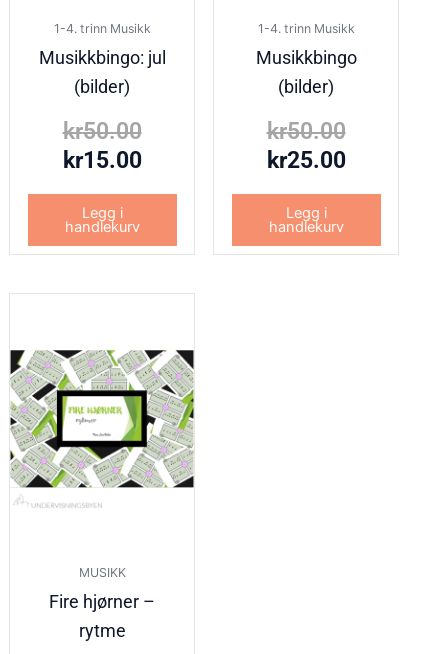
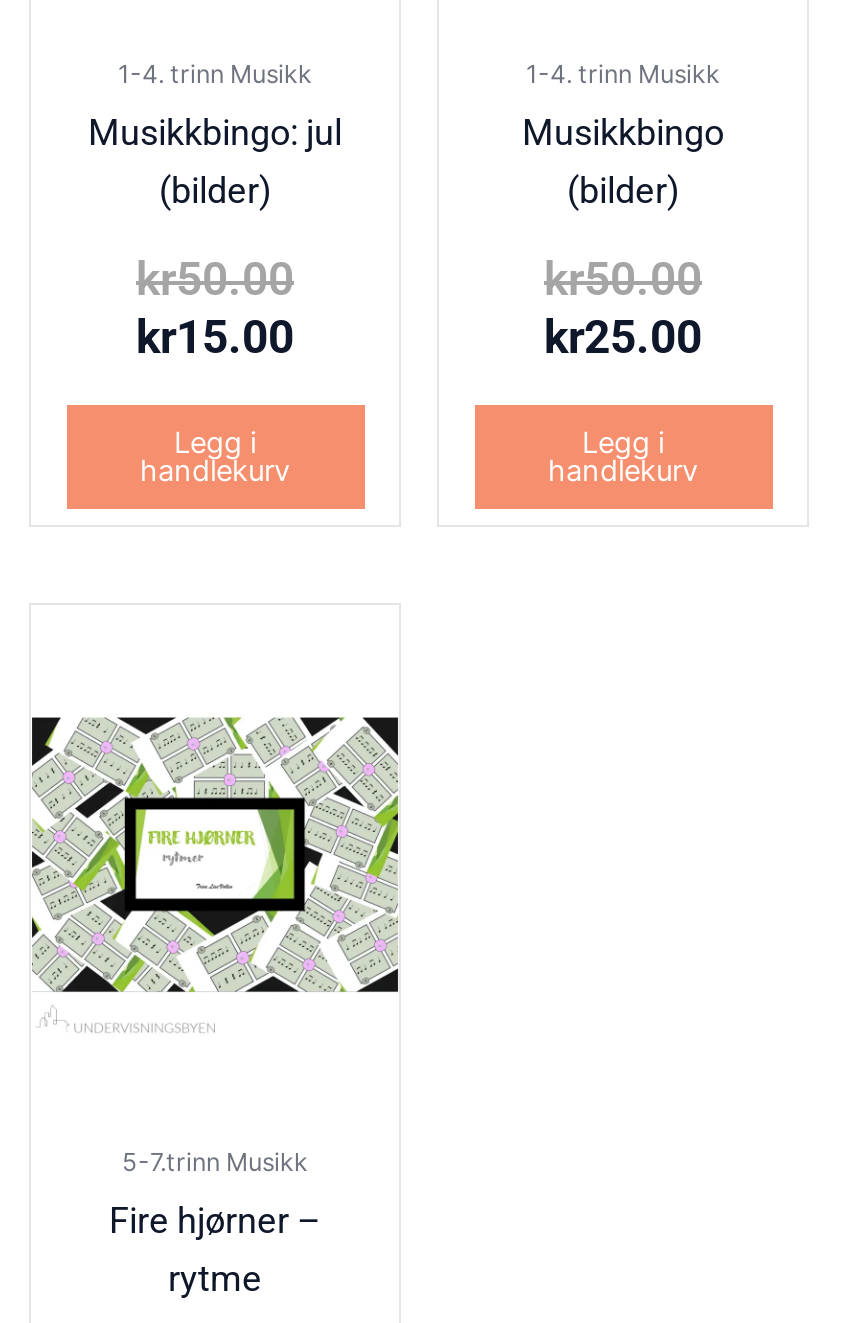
[78,565,125,580] MUSIKK -> [122,1147,308,1177] 5-7.trinn Musikk

